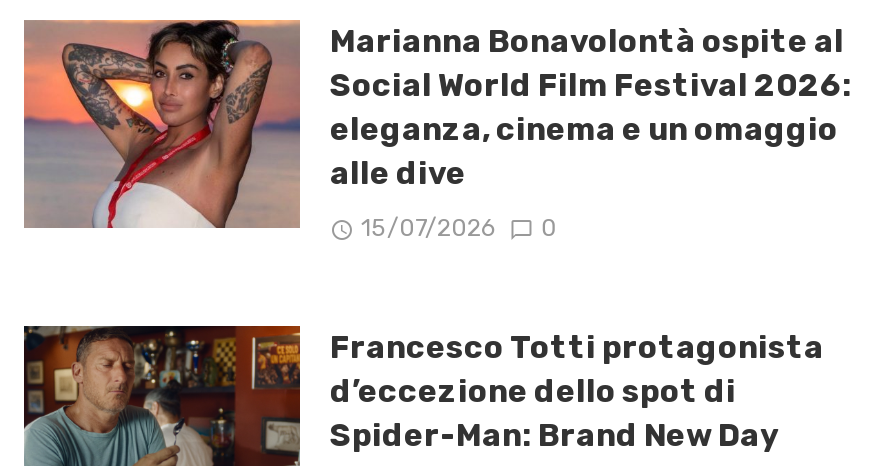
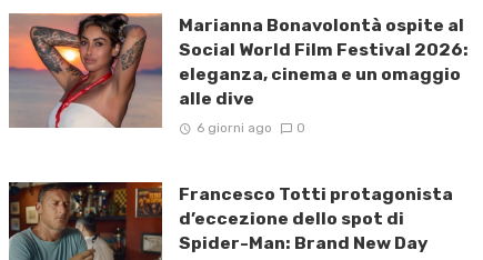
[361,214,557,242] 15/07/2026 0 -> [196,120,306,136] 6 giorni ago 0

